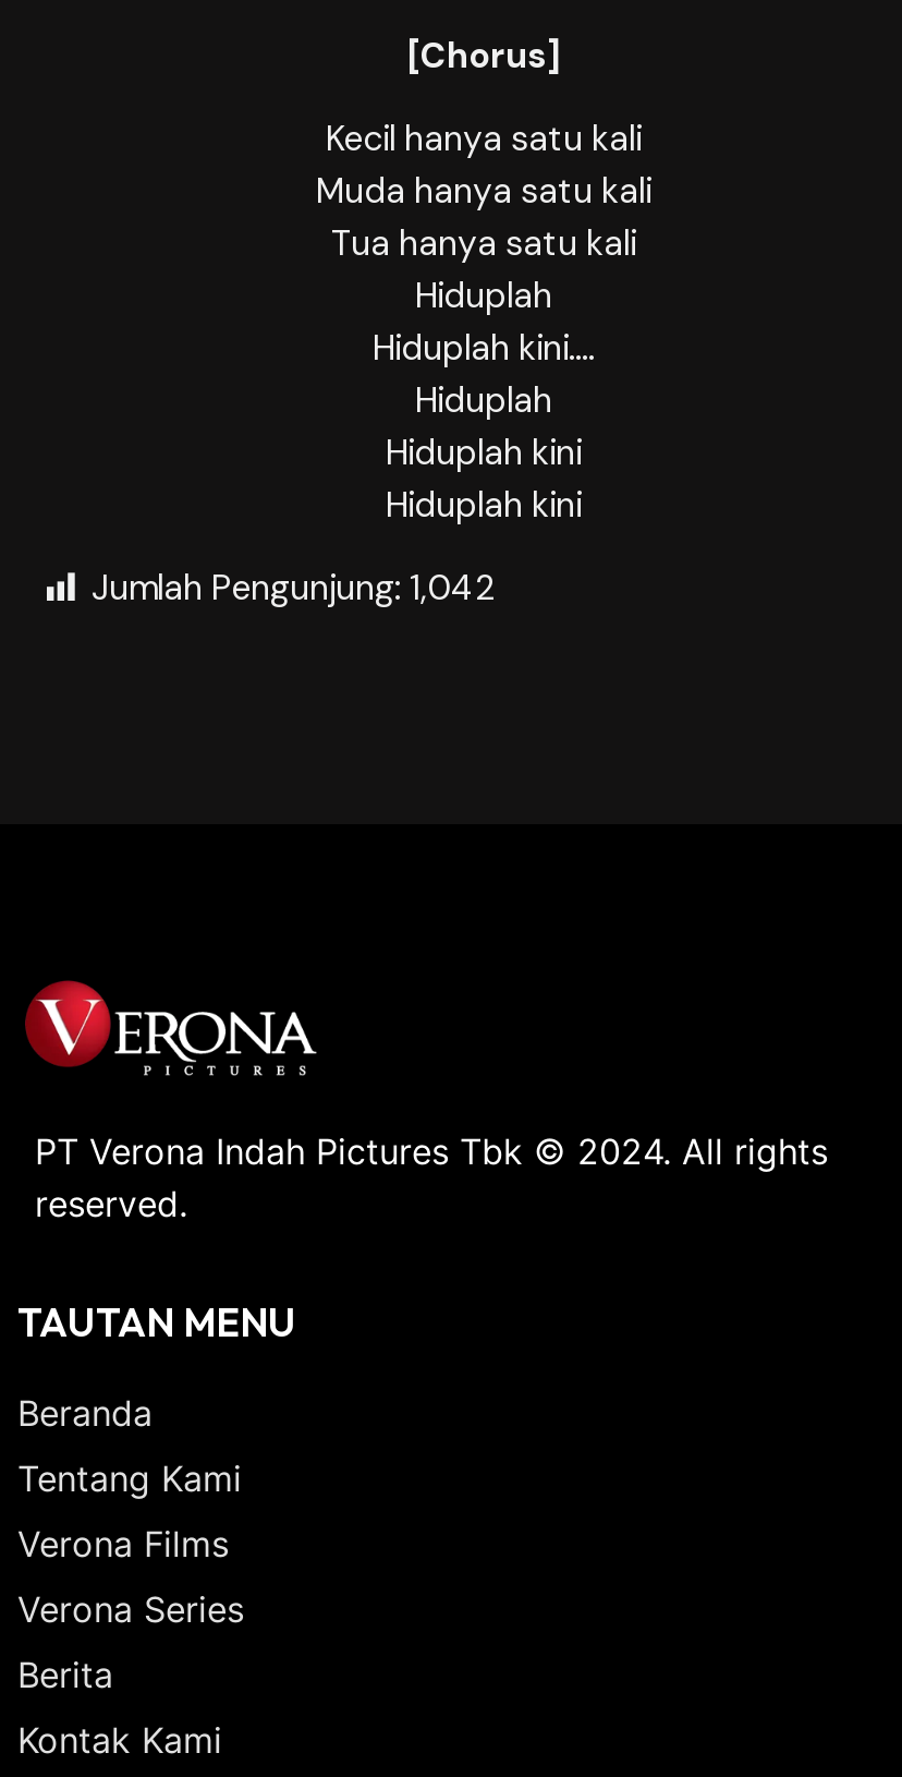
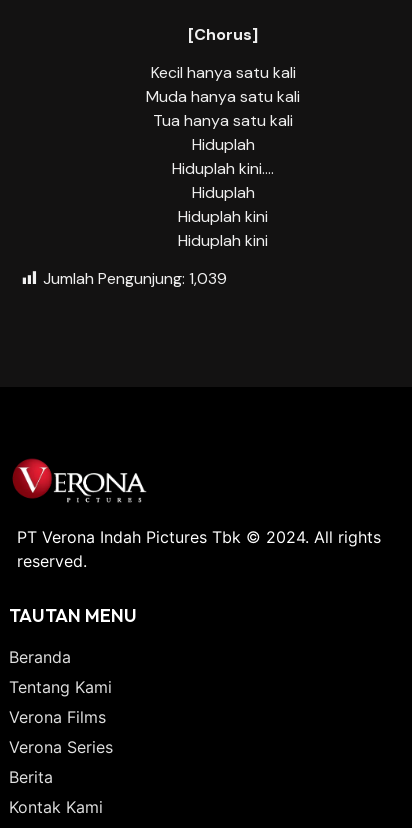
[92,566,495,611] Jumlah Pengunjung: 1,042 -> [43,268,227,289] Jumlah Pengunjung: 1,039

